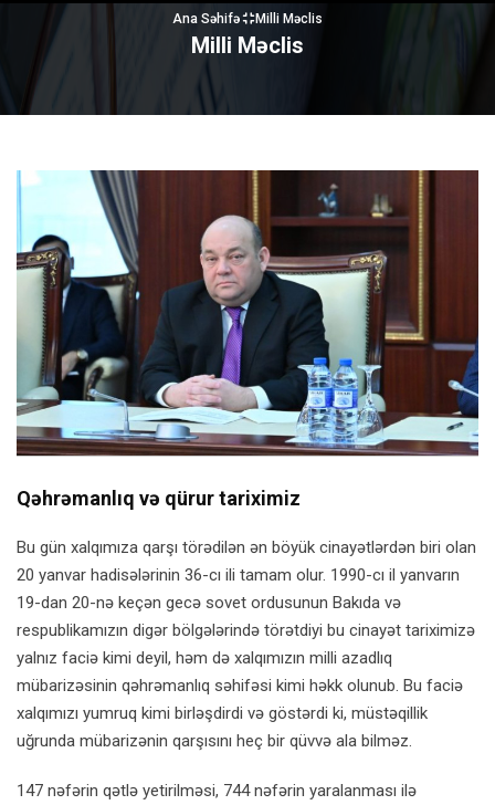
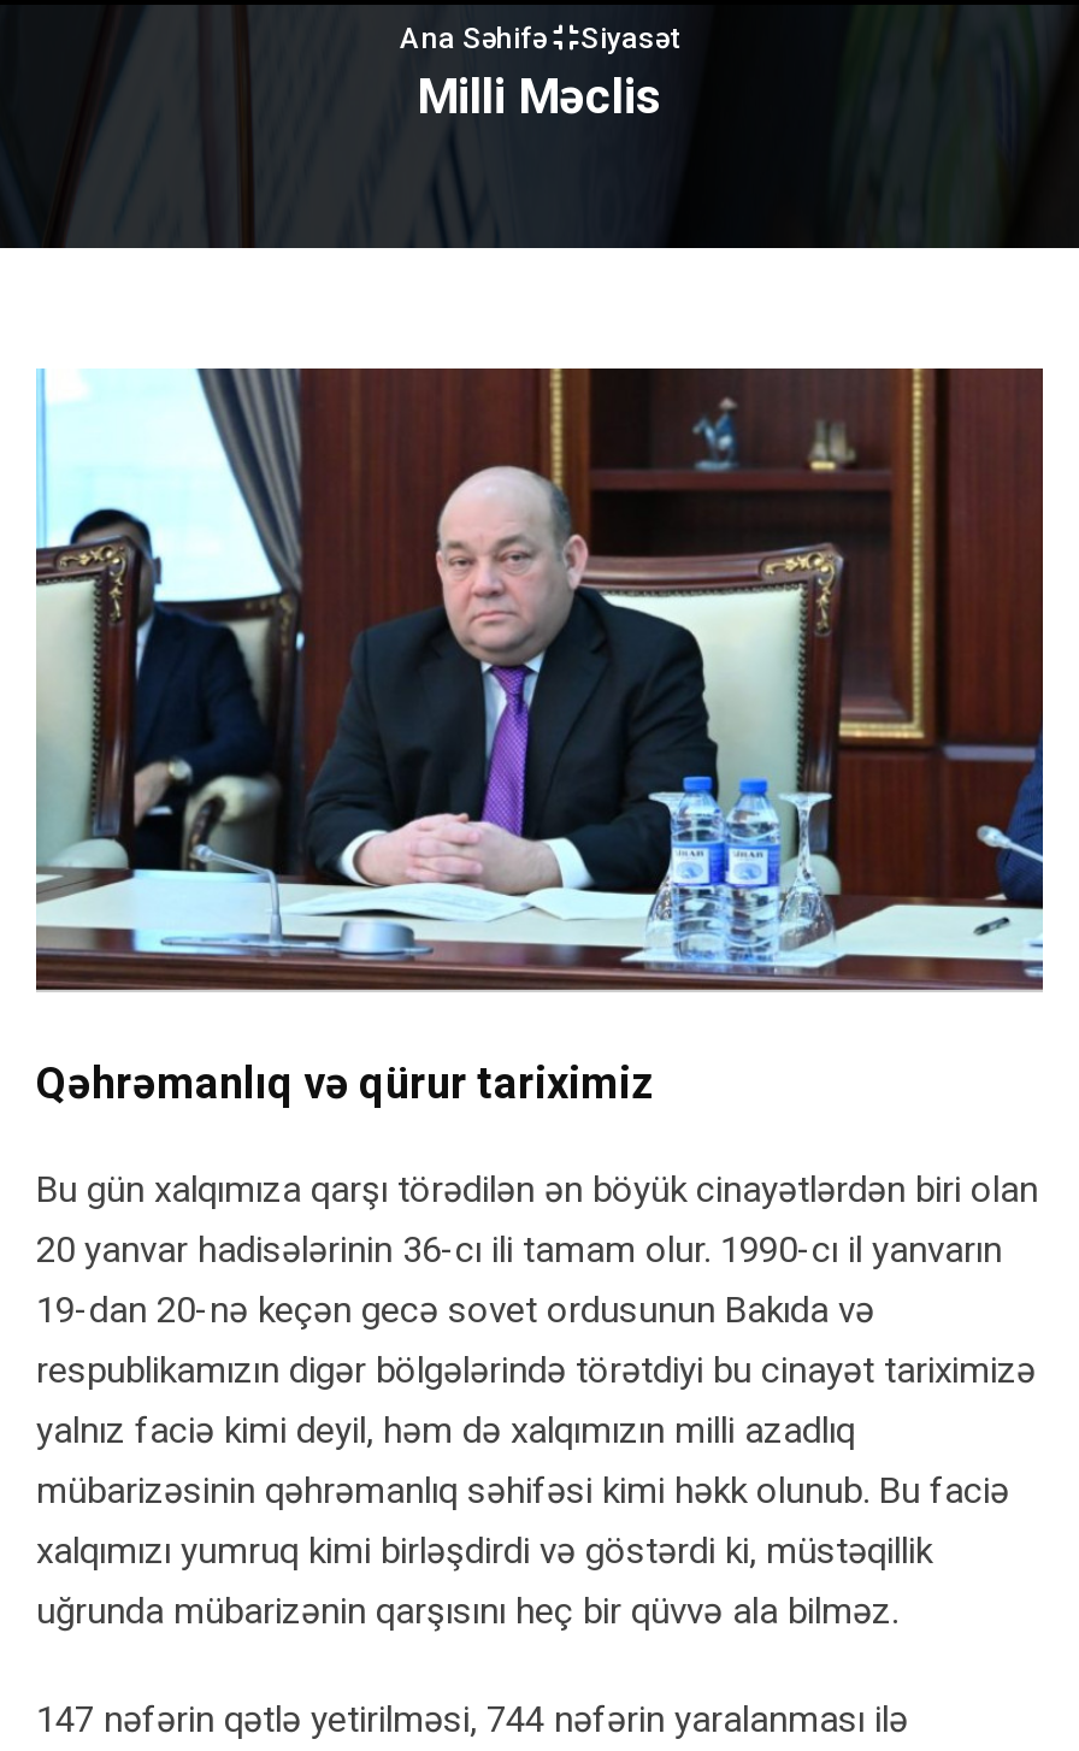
[255,11,323,27] Milli Məclis -> [580,22,679,56] Siyasət

